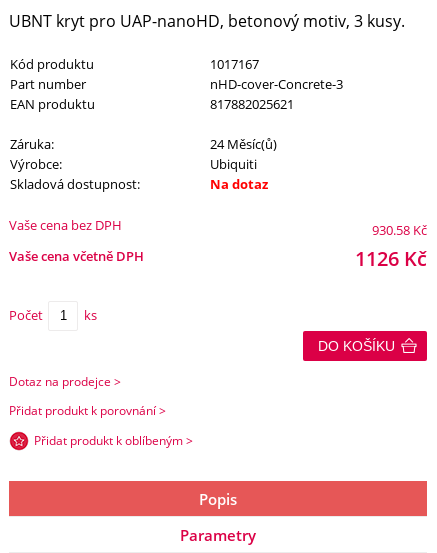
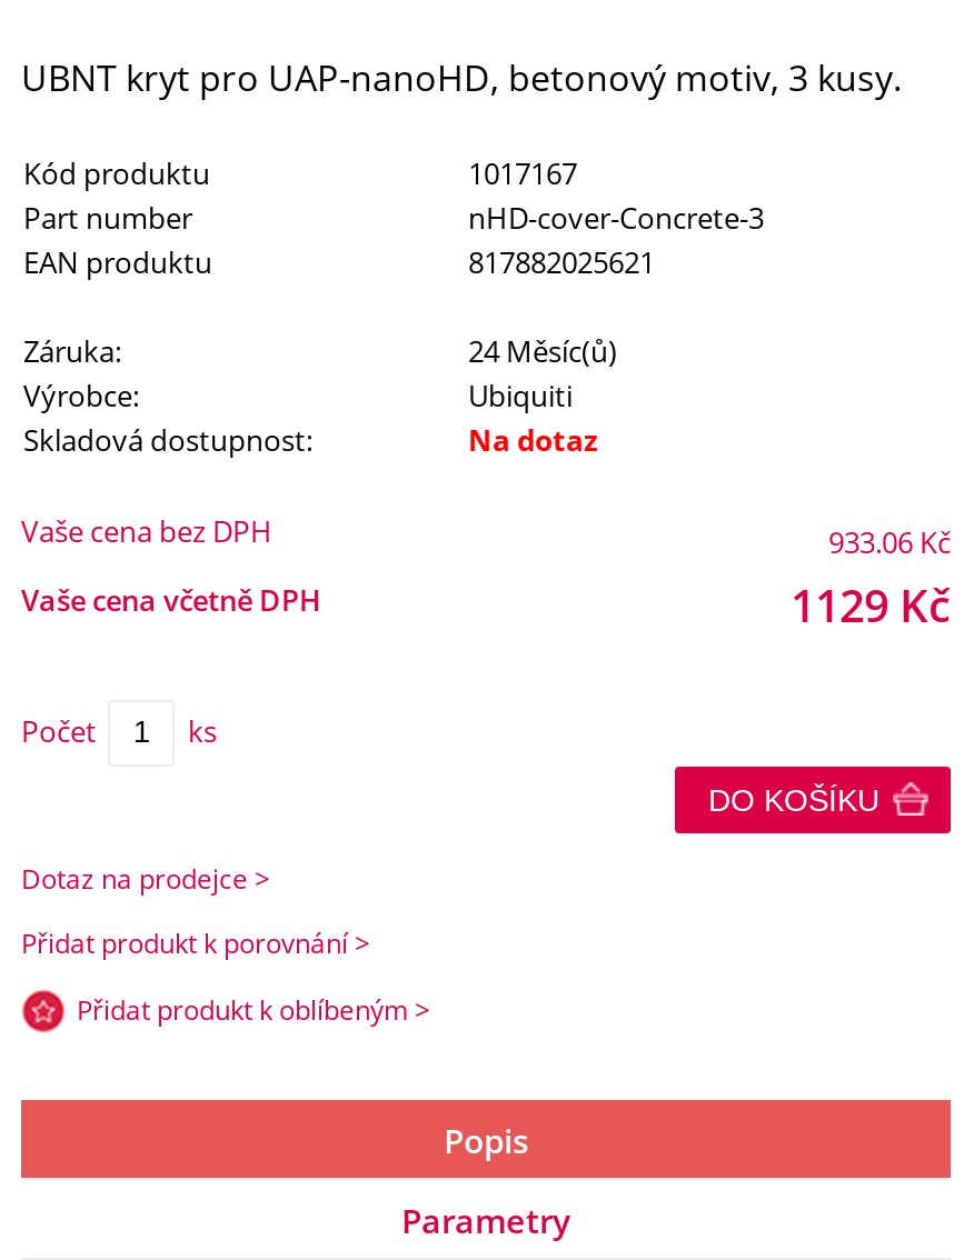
[372,221,427,239] 930.58 Kč -> [828,522,951,562] 933.06 Kč
[355,245,427,272] 1126 Kč -> [791,575,951,635] 1129 Kč

